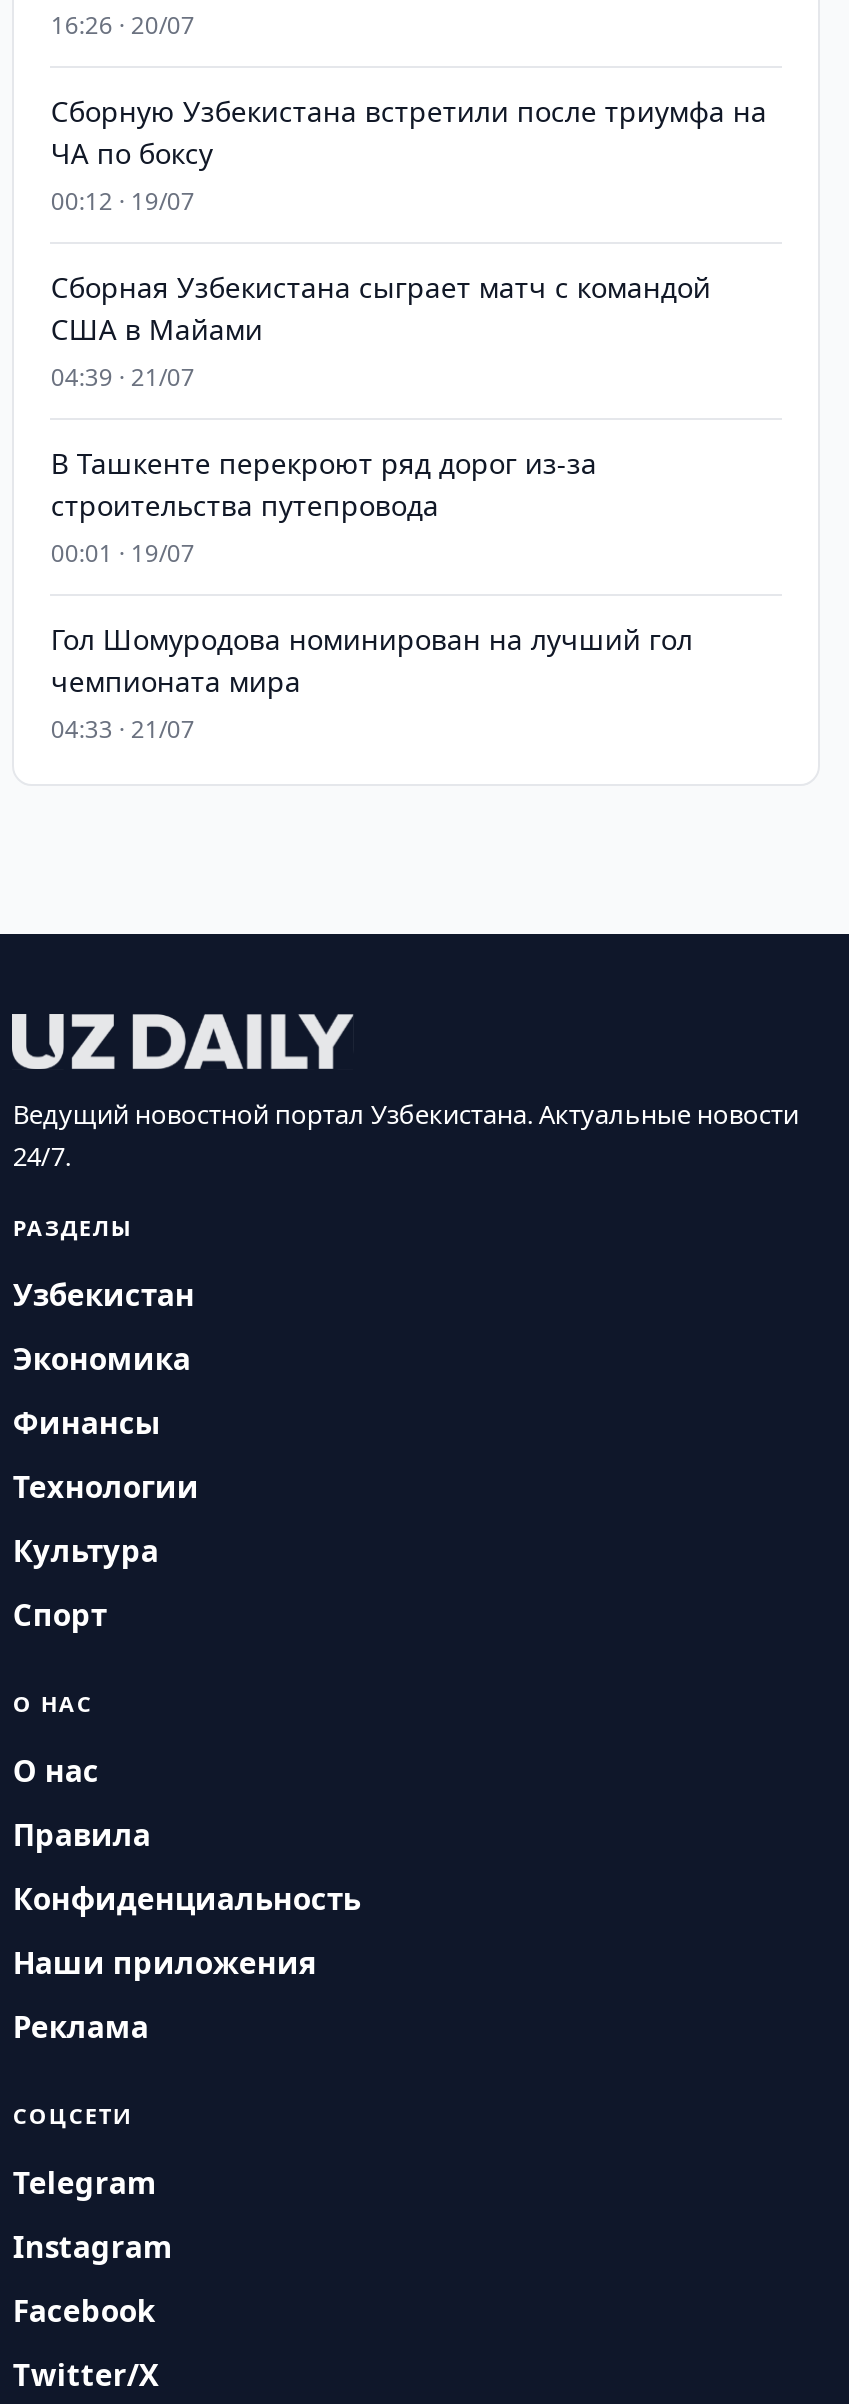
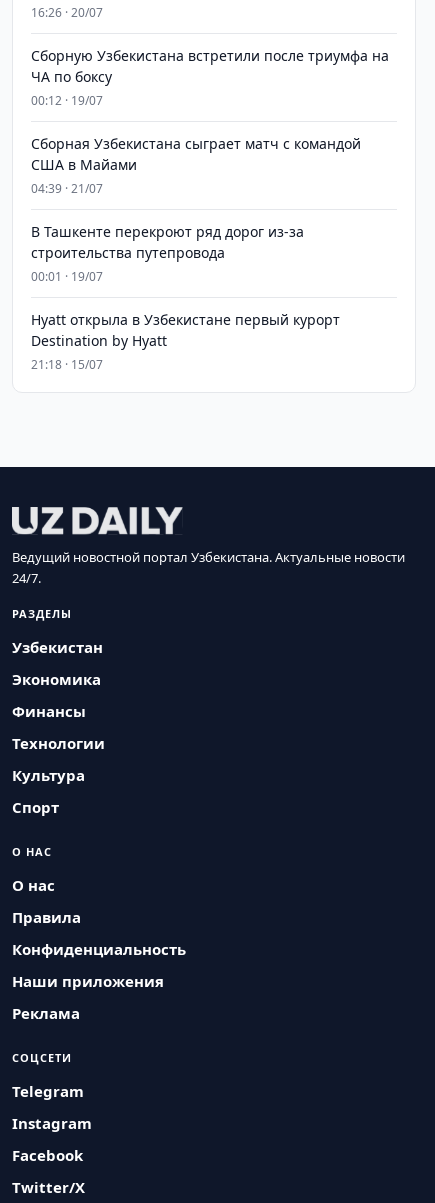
[51,620,693,746] Гол Шомуродова номинирован на лучший гол | чемпионата мира | 04:33 · 21/07 -> [31,310,340,373] Hyatt открыла в Узбекистане первый курорт | Destination by Hyatt | 21:18 · 15/07

